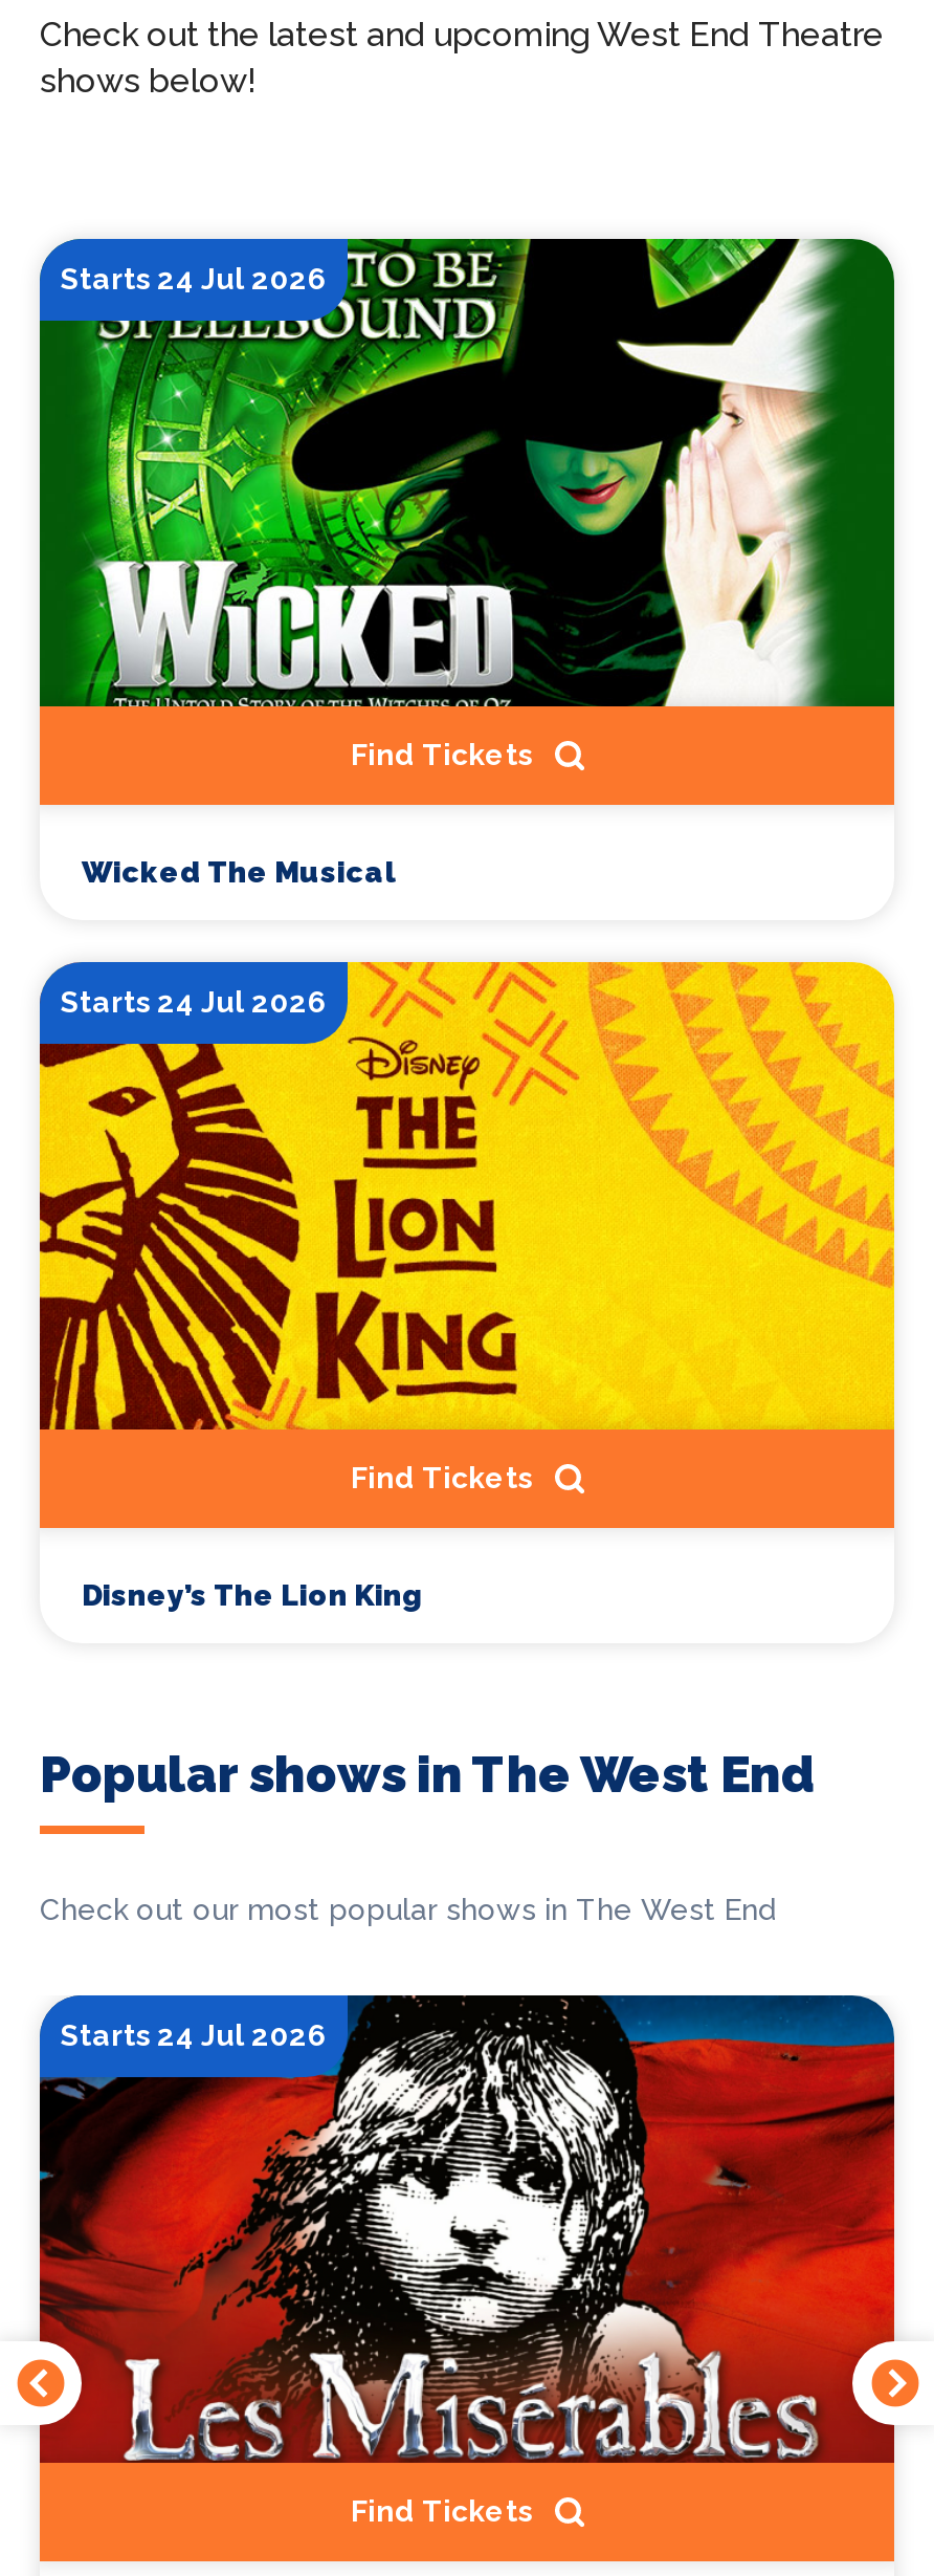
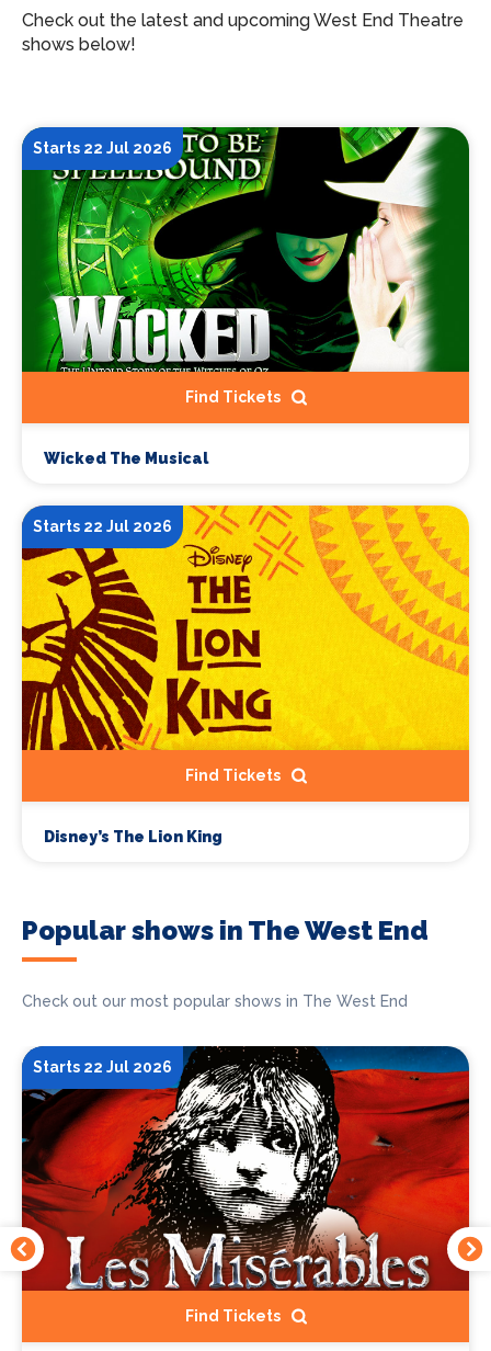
[61,262,327,296] Starts 24 Jul 2026 -> [33,139,172,157] Starts 22 Jul 2026
[61,985,327,1019] Starts 24 Jul 2026 -> [33,518,172,535] Starts 22 Jul 2026
[61,2019,327,2053] Starts 24 Jul 2026 -> [33,1059,172,1076] Starts 22 Jul 2026

